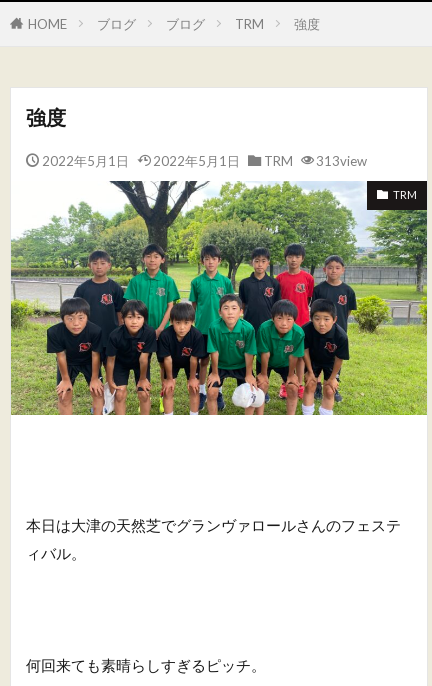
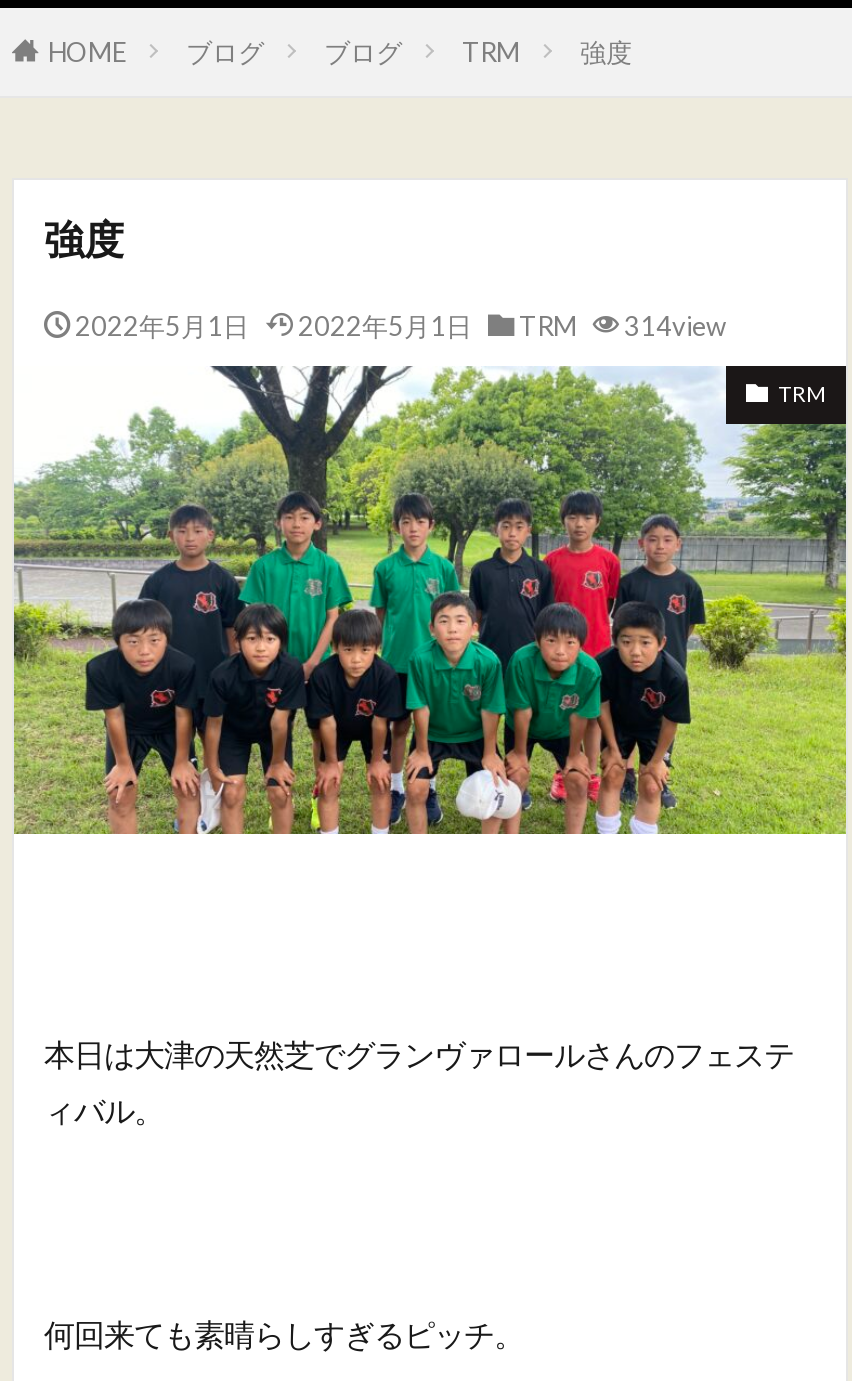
[41,152,367,168] 2022年5月1日 2022年5月1日 TRM 313view -> [75,309,726,341] 2022年5月1日 2022年5月1日 TRM 314view

